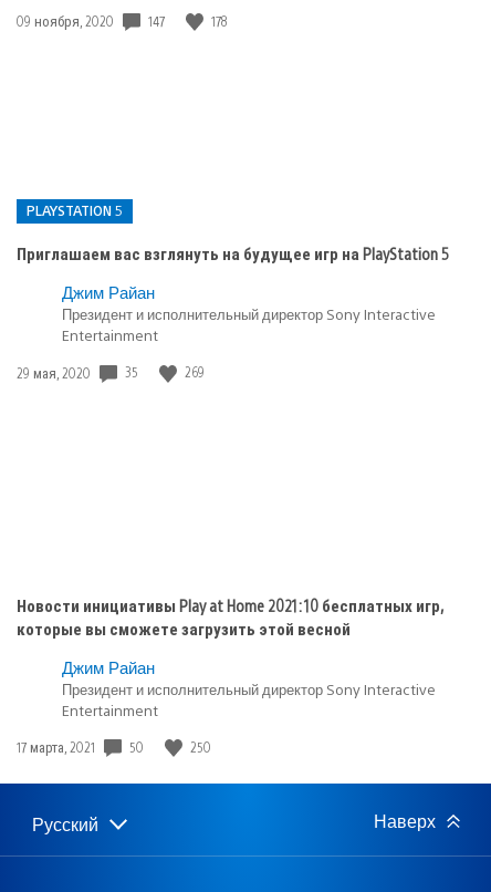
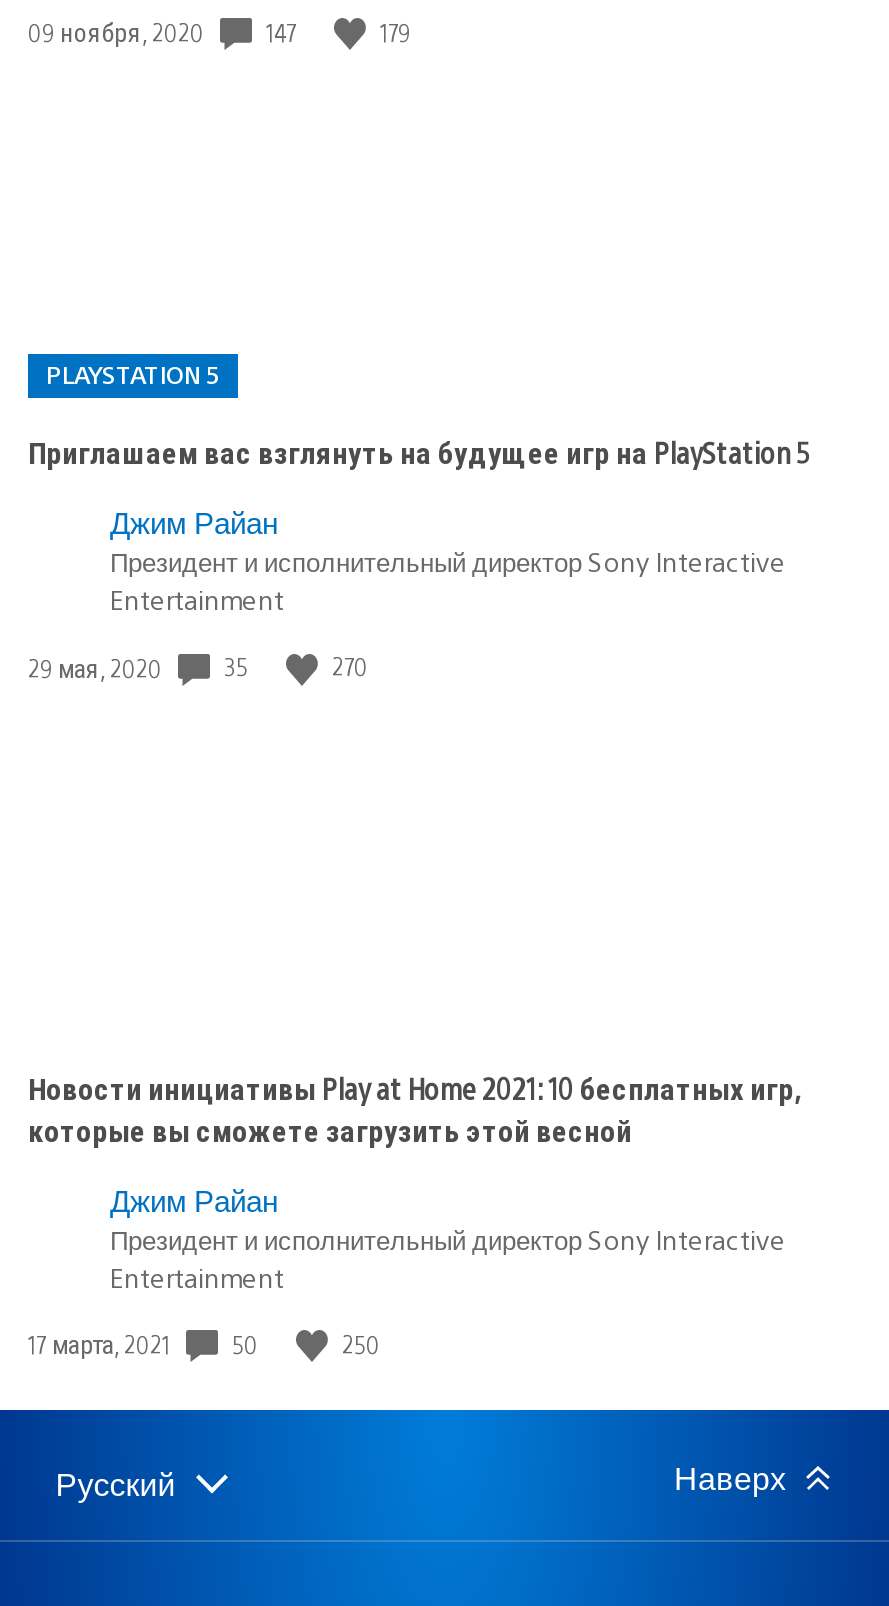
[211,11,228,30] 178 -> [380,13,410,47] 179
[185,362,205,381] 269 -> [332,649,368,683] 270

